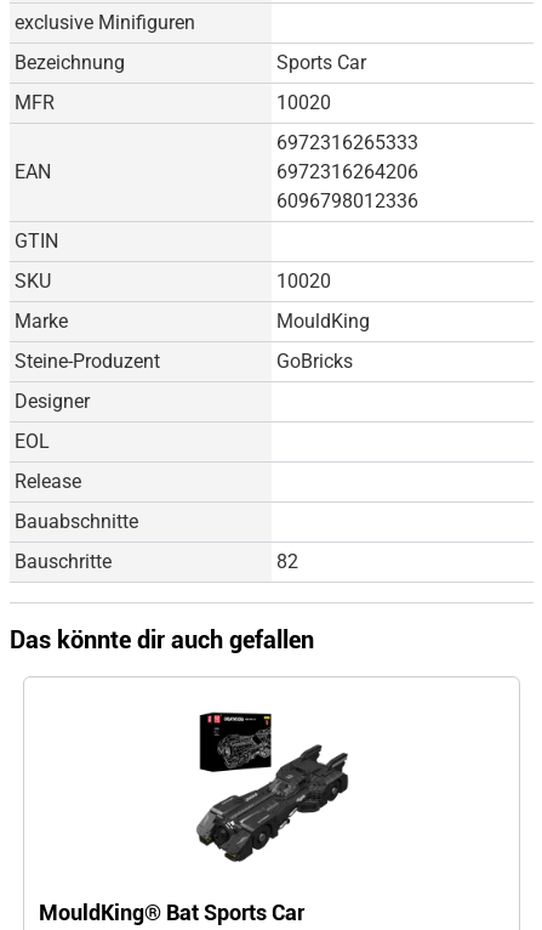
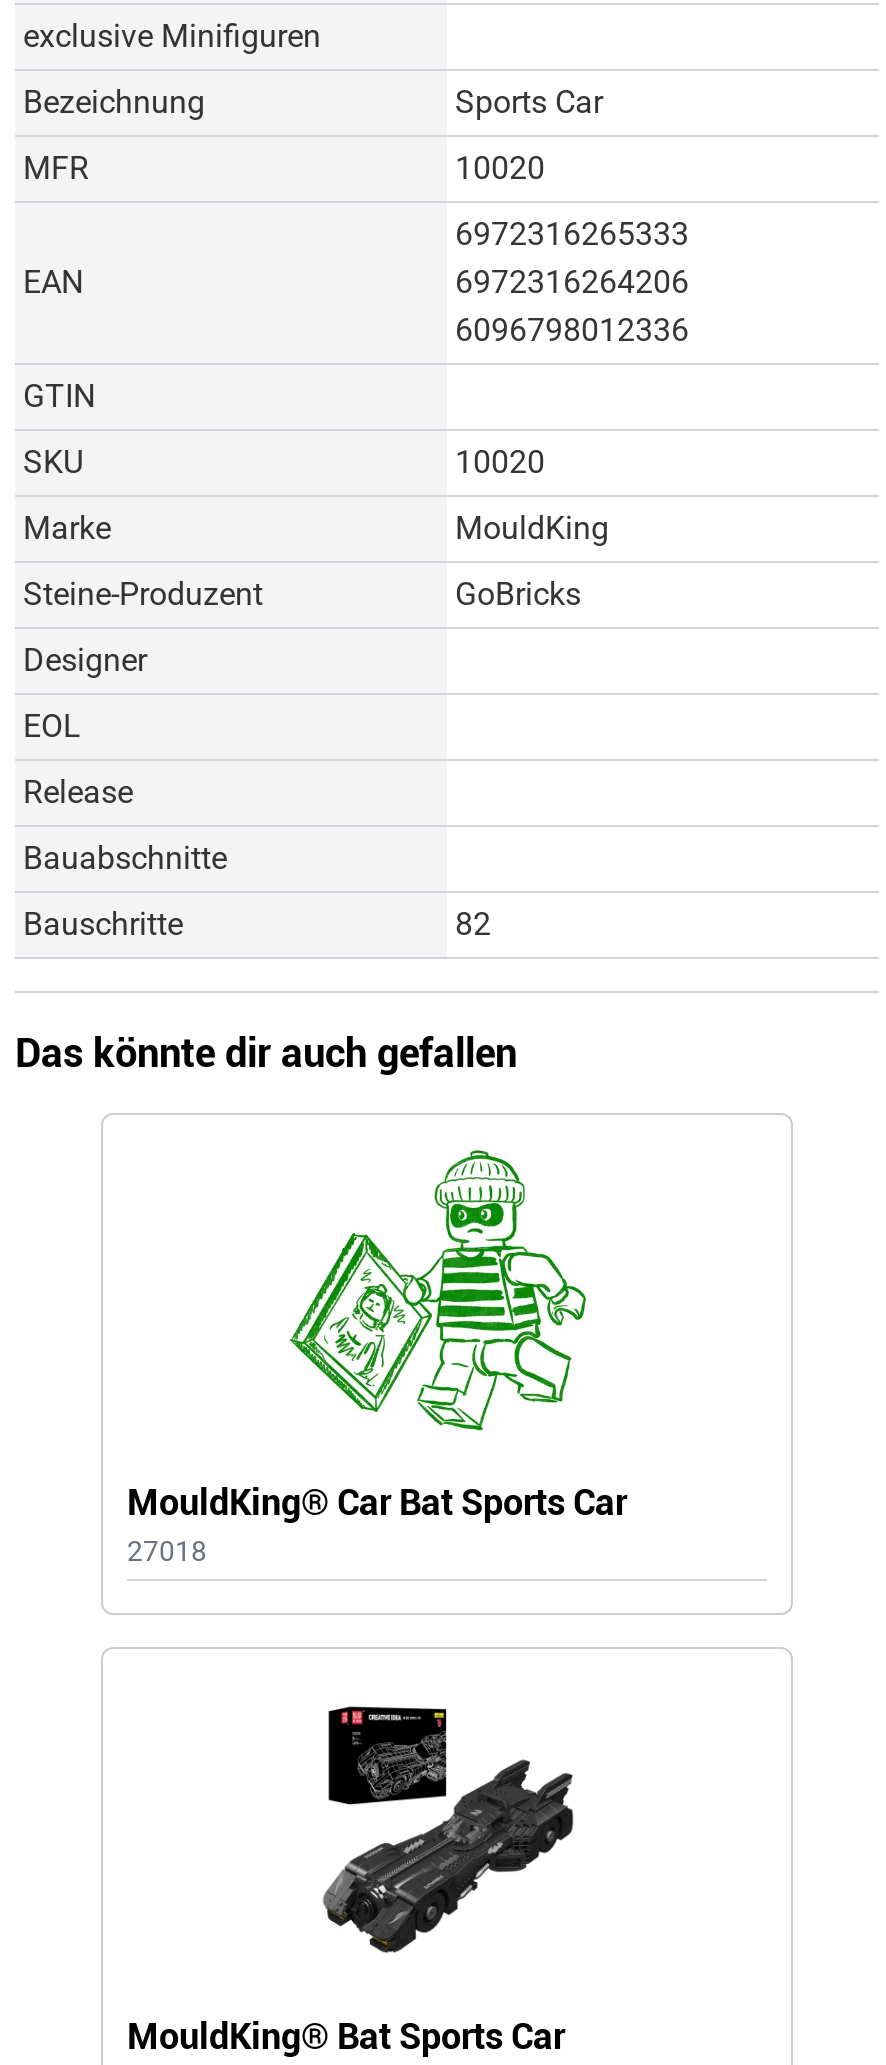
none -> [127,1149,627,1567] [image] | MouldKing® Car Bat Sports Car | 27018

